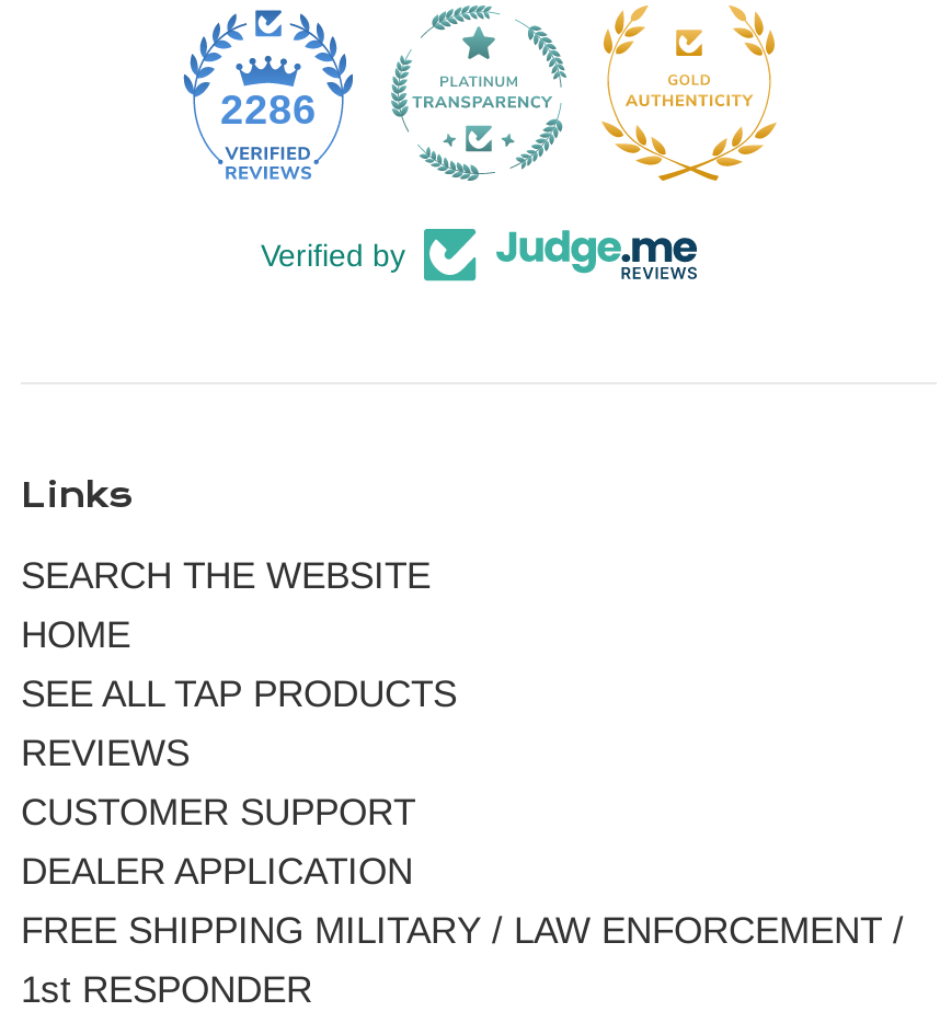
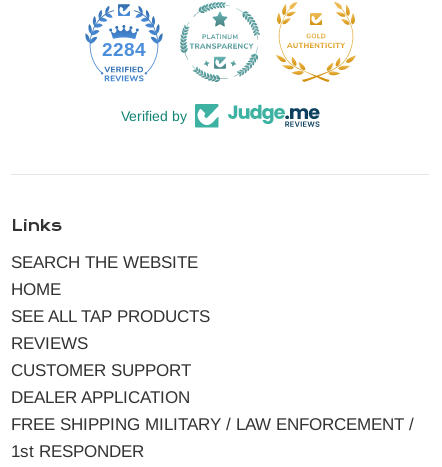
[220,87,317,133] 2286 -> [102,39,146,60] 2284

